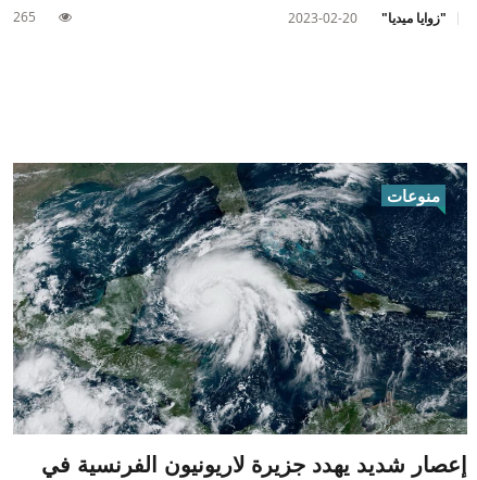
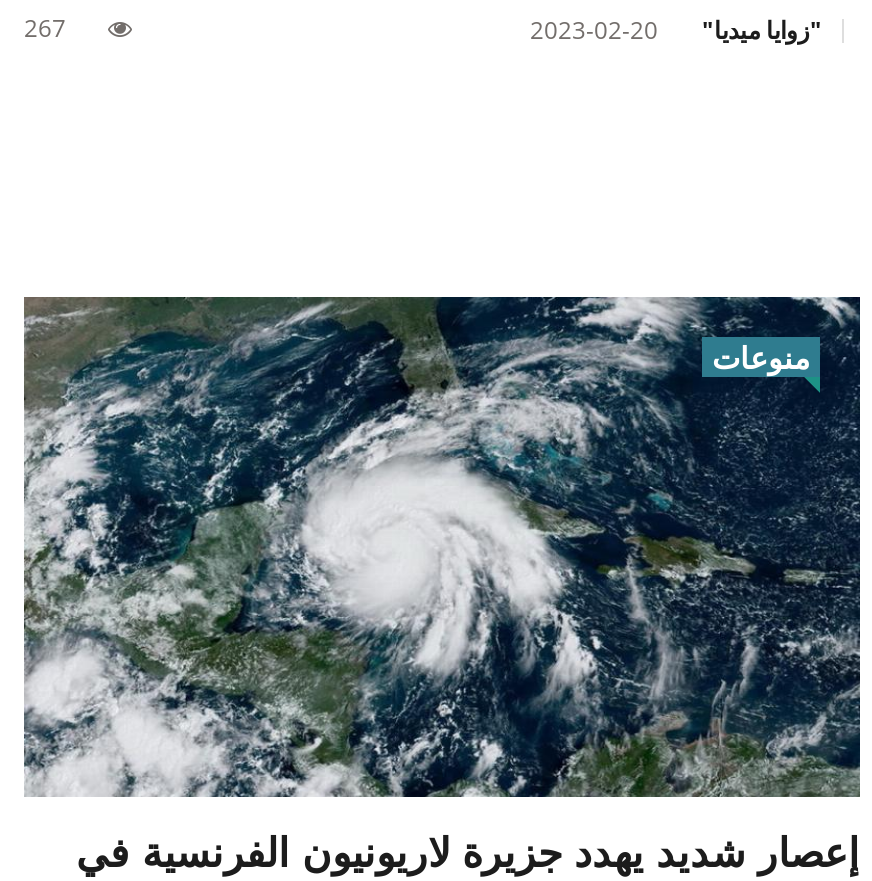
[13,8,36,26] 265 -> [24,12,66,46] 267

